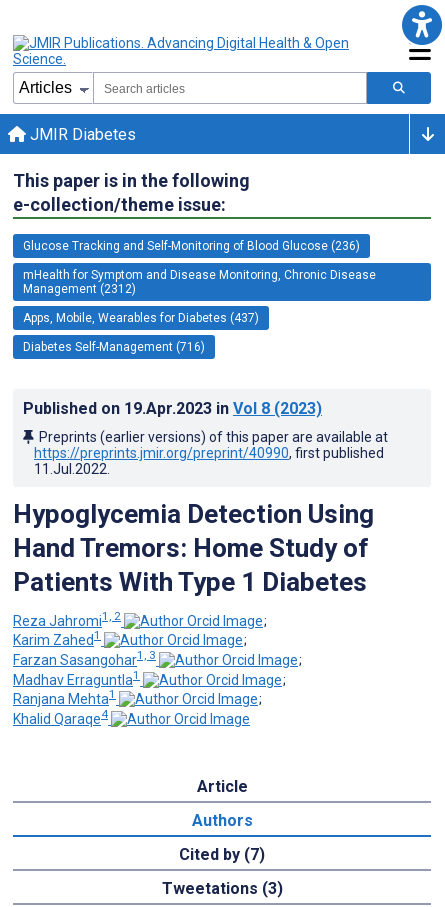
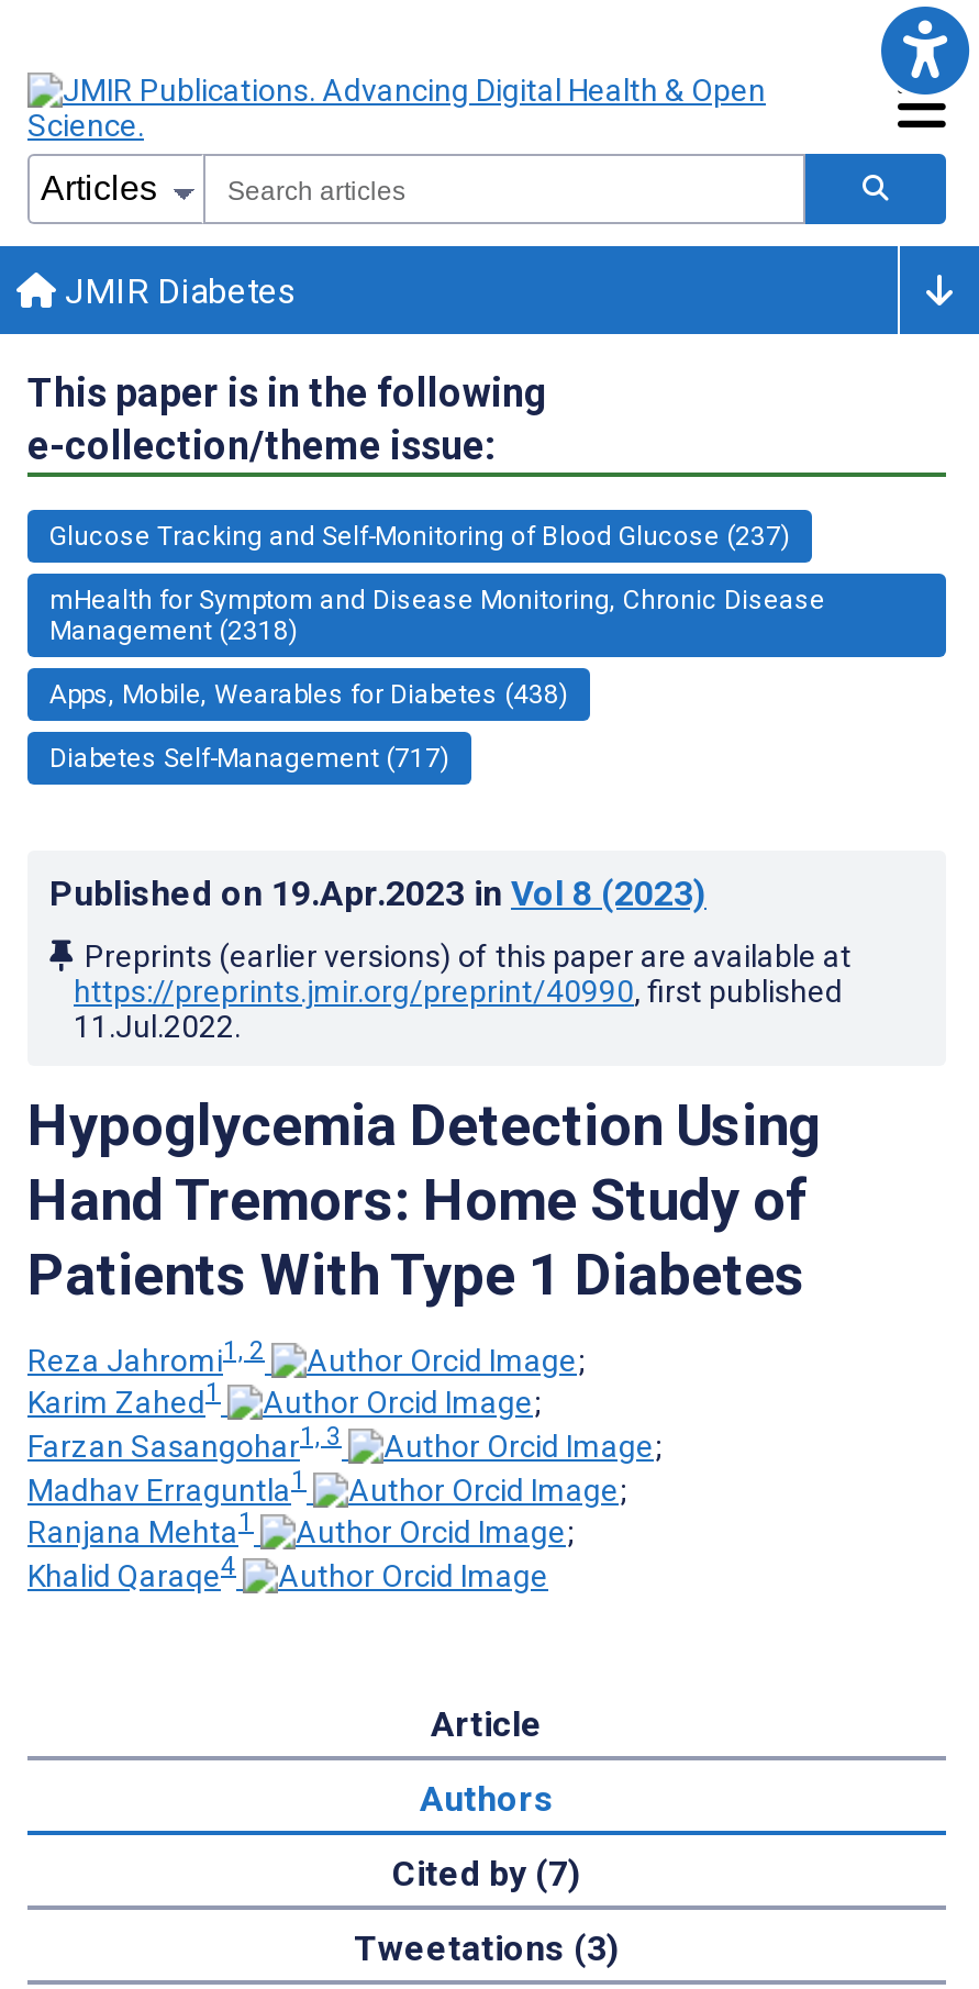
[23,239,360,253] Glucose Tracking and Self-Monitoring of Blood Glucose (236) -> [49,521,790,551] Glucose Tracking and Self-Monitoring of Blood Glucose (237)
[23,282,136,296] Management (2312) -> [49,615,298,646] Management (2318)
[23,311,259,325] Apps, Mobile, Wearables for Diabetes (437) -> [49,679,568,710] Apps, Mobile, Wearables for Diabetes (438)
[23,340,205,354] Diabetes Self-Management (716) -> [49,743,449,773] Diabetes Self-Management (717)

